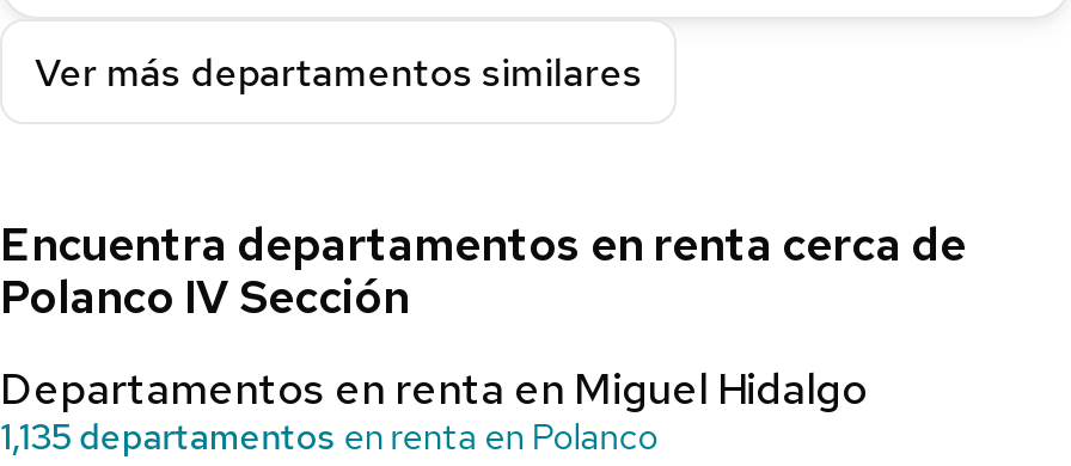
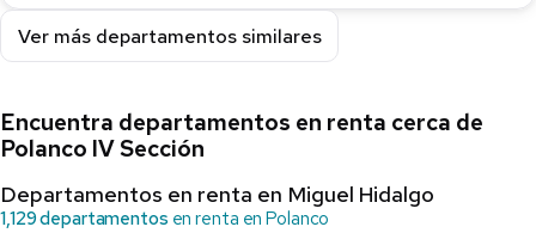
[0,413,658,461] 1,135 departamentos en renta en Polanco -> [0,207,329,231] 1,129 departamentos en renta en Polanco

